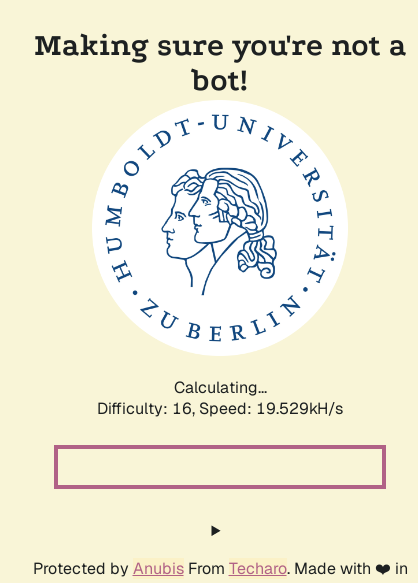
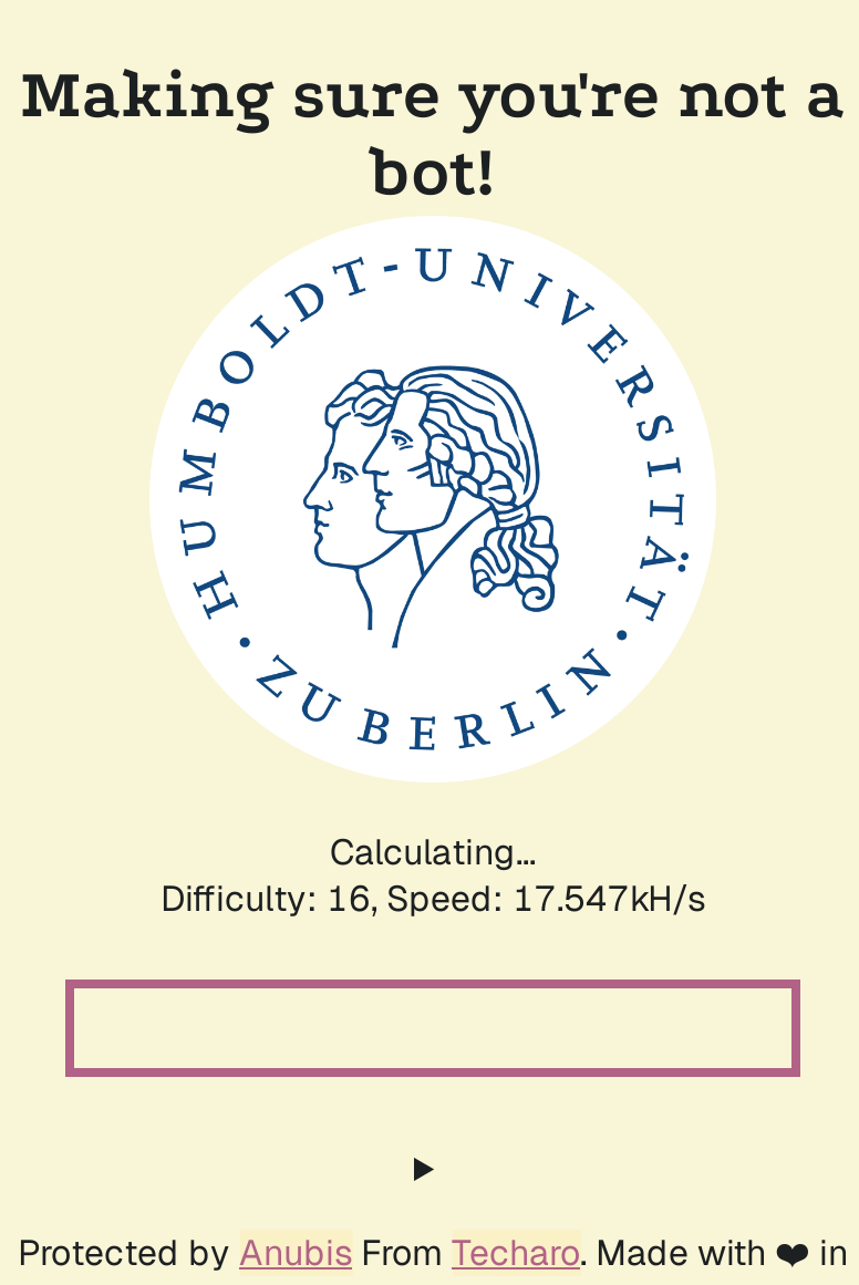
[97,398,343,419] Difficulty: 16, Speed: 19.529kH/s -> [161,875,705,922] Difficulty: 16, Speed: 17.547kH/s

